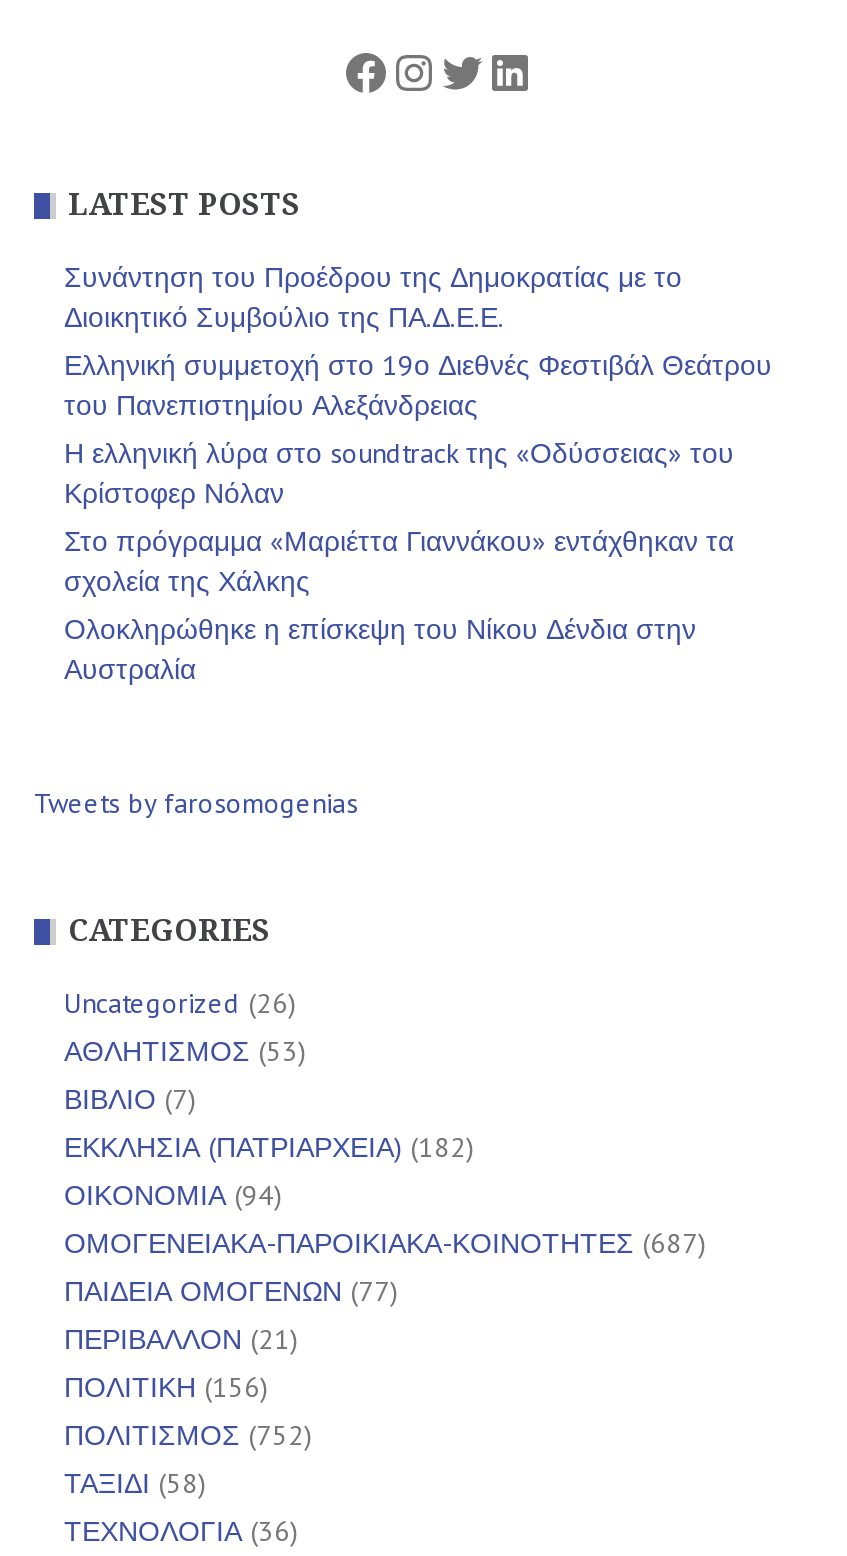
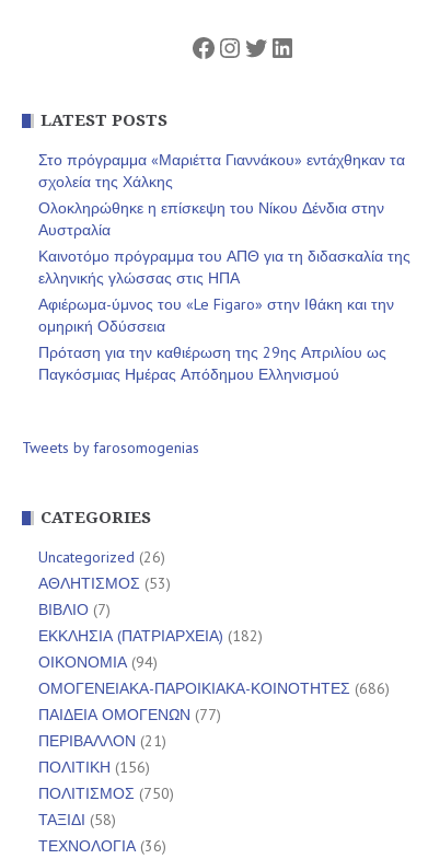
[64,260,772,512] Συνάντηση του Προέδρου της Δημοκρατίας με το | Διοικητικό Συμβούλιο της ΠΑ.Δ.Ε.Ε. | Ελληνική συμμετοχή στο 19ο Διεθνές Φεστιβάλ Θεάτρου | του Πανεπιστημίου Αλεξάνδρειας | Η ελληνική λύρα στο soundtrack της «Οδύσσειας» του | Κρίστοφερ Νόλαν -> none
moved [64,524,734,688] -> [38,150,405,240]: Στο πρόγραμμα «Μαριέττα Γιαννάκου» εντάχθηκαν τα | σχολεία της Χάλκης | Ολοκληρώθηκε η επίσκεψη του Νίκου Δένδια στην | Αυστραλία
none -> [38,246,410,384] Καινοτόμο πρόγραμμα του ΑΠΘ για τη διδασκαλία της | ελληνικής γλώσσας στις ΗΠΑ | Αφιέρωμα-ύμνος του «Le Figaro» στην Ιθάκη και την | ομηρική Οδύσσεια | Πρόταση για την καθιέρωση της 29ης Απριλίου ως | Παγκόσμιας Ημέρας Απόδημου Ελληνισμού
[64,1226,706,1262] ΟΜΟΓΕΝΕΙΑΚΑ-ΠΑΡΟΙΚΙΑΚΑ-ΚΟΙΝΟΤΗΤΕΣ (687) -> [38,678,390,698] ΟΜΟΓΕΝΕΙΑΚΑ-ΠΑΡΟΙΚΙΑΚΑ-ΚΟΙΝΟΤΗΤΕΣ (686)
[64,1418,312,1454] ΠΟΛΙΤΙΣΜΟΣ (752) -> [38,783,174,803] ΠΟΛΙΤΙΣΜΟΣ (750)

